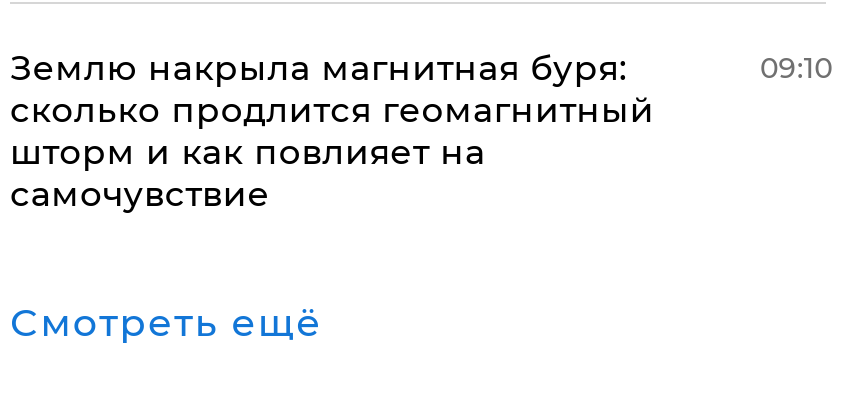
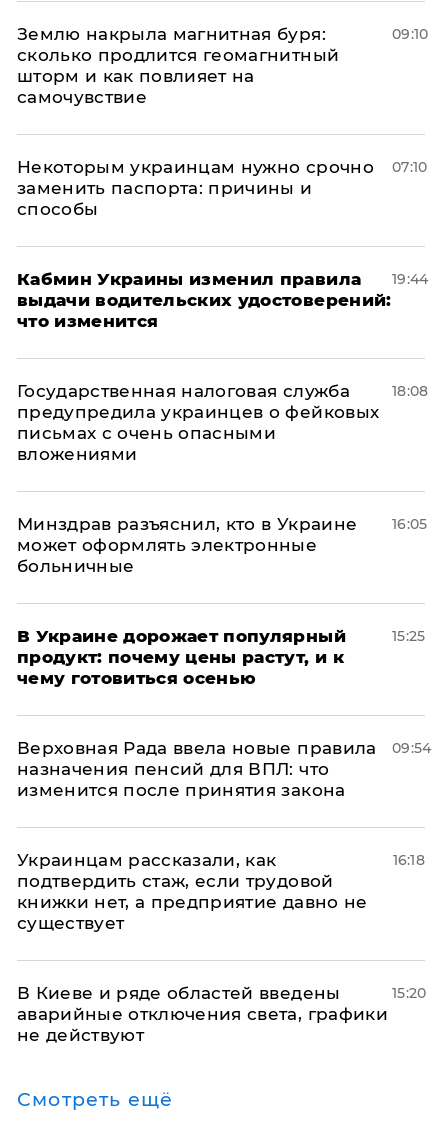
none -> [17,157,374,219] Некоторым украинцам нужно срочно | заменить паспорта: причины и | способы
none -> [17,269,392,331] Кабмин Украины изменил правила | выдачи водительских удостоверений: | что изменится
none -> [17,381,379,464] Государственная налоговая служба | предупредила украинцев о фейковых | письмах с очень опасными | вложениями
none -> [17,514,357,576] Минздрав разъяснил, кто в Украине | может оформлять электронные | больничные
none -> [17,626,346,688] В Украине дорожает популярный | продукт: почему цены растут, и к | чему готовиться осенью
none -> [17,738,377,800] Верховная Рада ввела новые правила | назначения пенсий для ВПЛ: что | изменится после принятия закона
none -> [17,850,368,933] Украинцам рассказали, как | подтвердить стаж, если трудовой | книжки нет, а предприятие давно не | существует
none -> [17,983,388,1045] В Киеве и ряде областей введены | аварийные отключения света, графики | не действуют
none -> [392,158,427,176] 07:10
none -> [392,270,428,288] 19:44
none -> [392,382,428,400] 18:08
none -> [392,515,427,533] 16:05
none -> [392,627,425,645] 15:25
none -> [392,739,431,757] 09:54
none -> [392,984,426,1002] 15:20
none -> [393,851,425,869] 16:18

